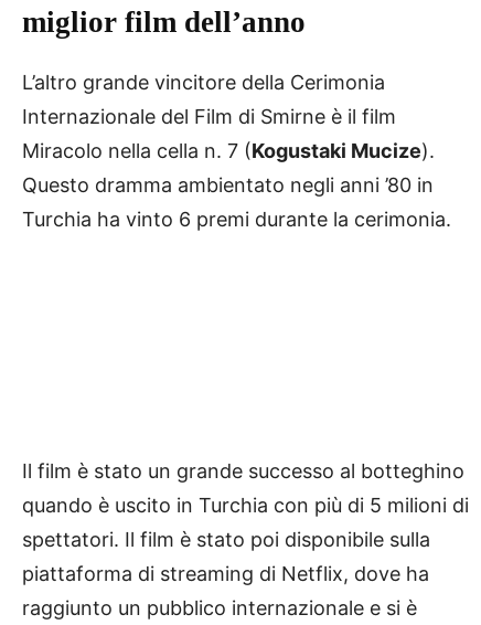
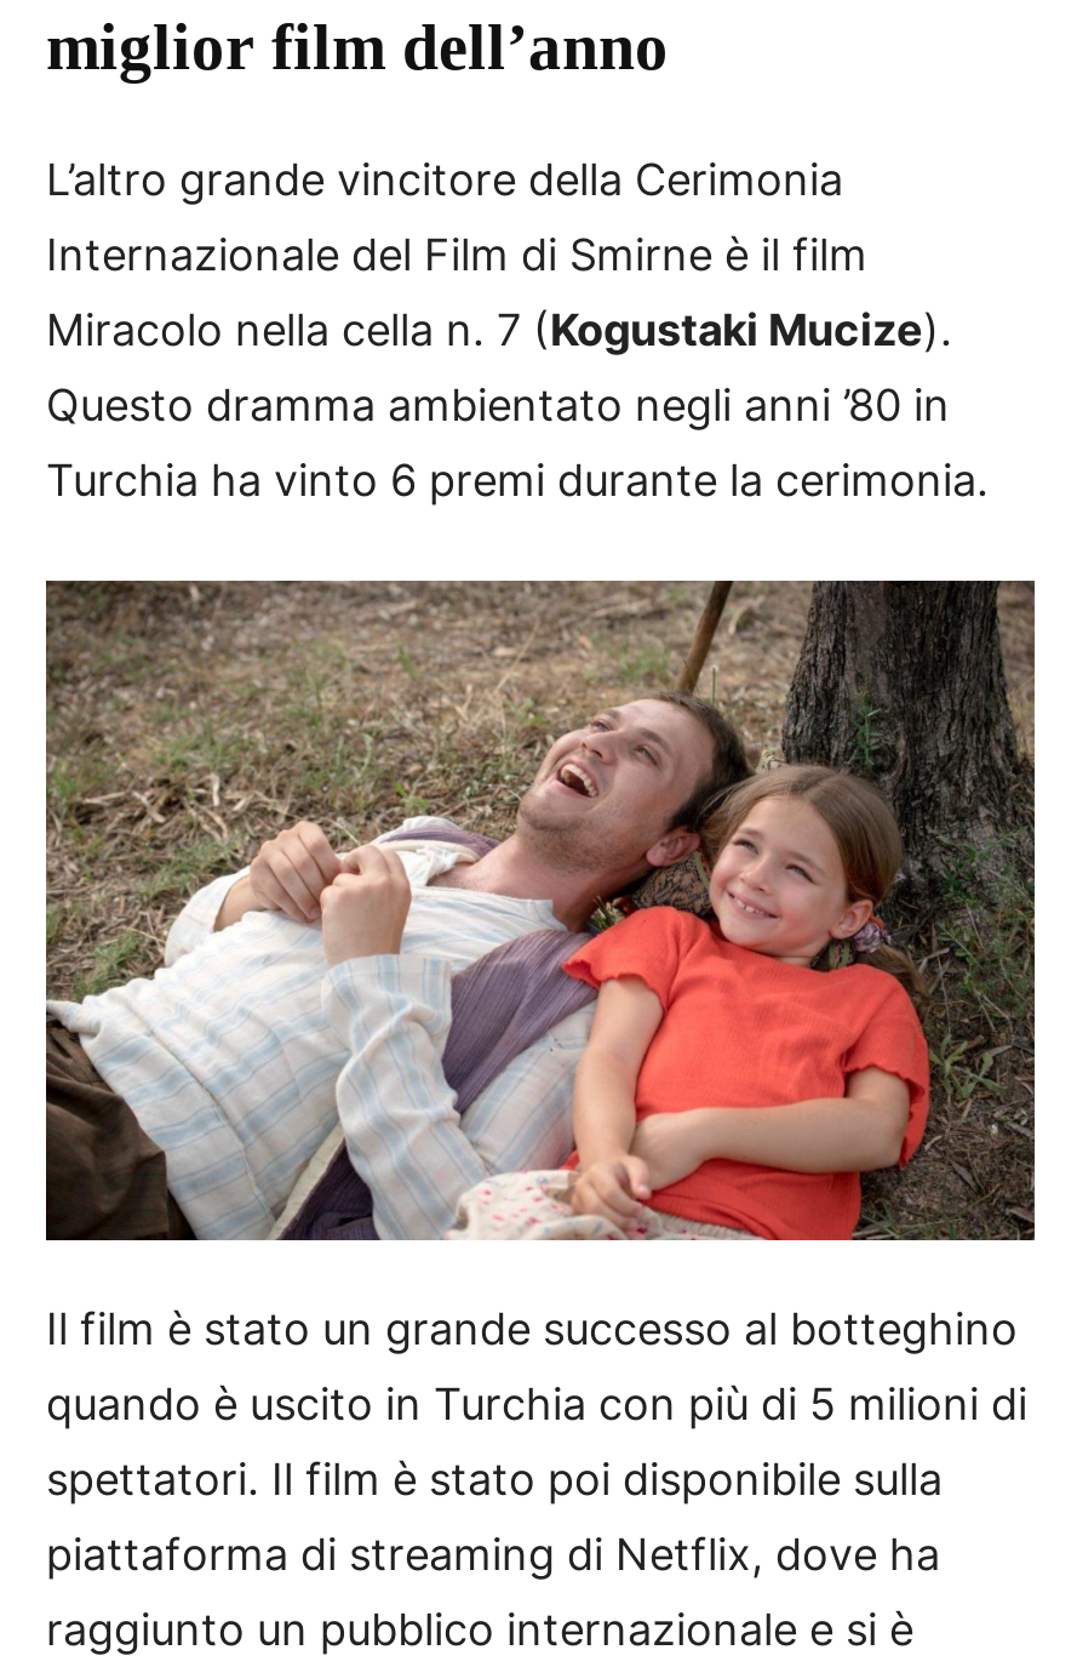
none -> [44,578,1037,1243] [image]

